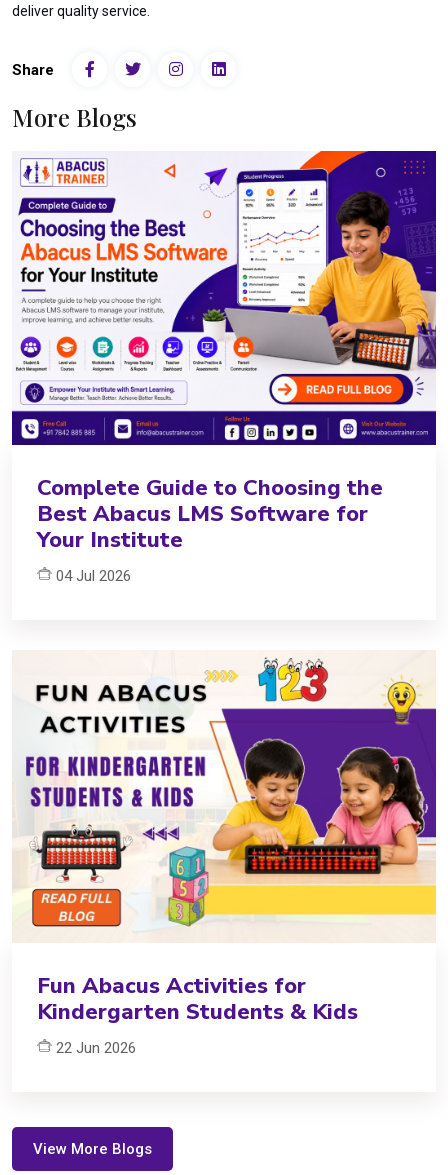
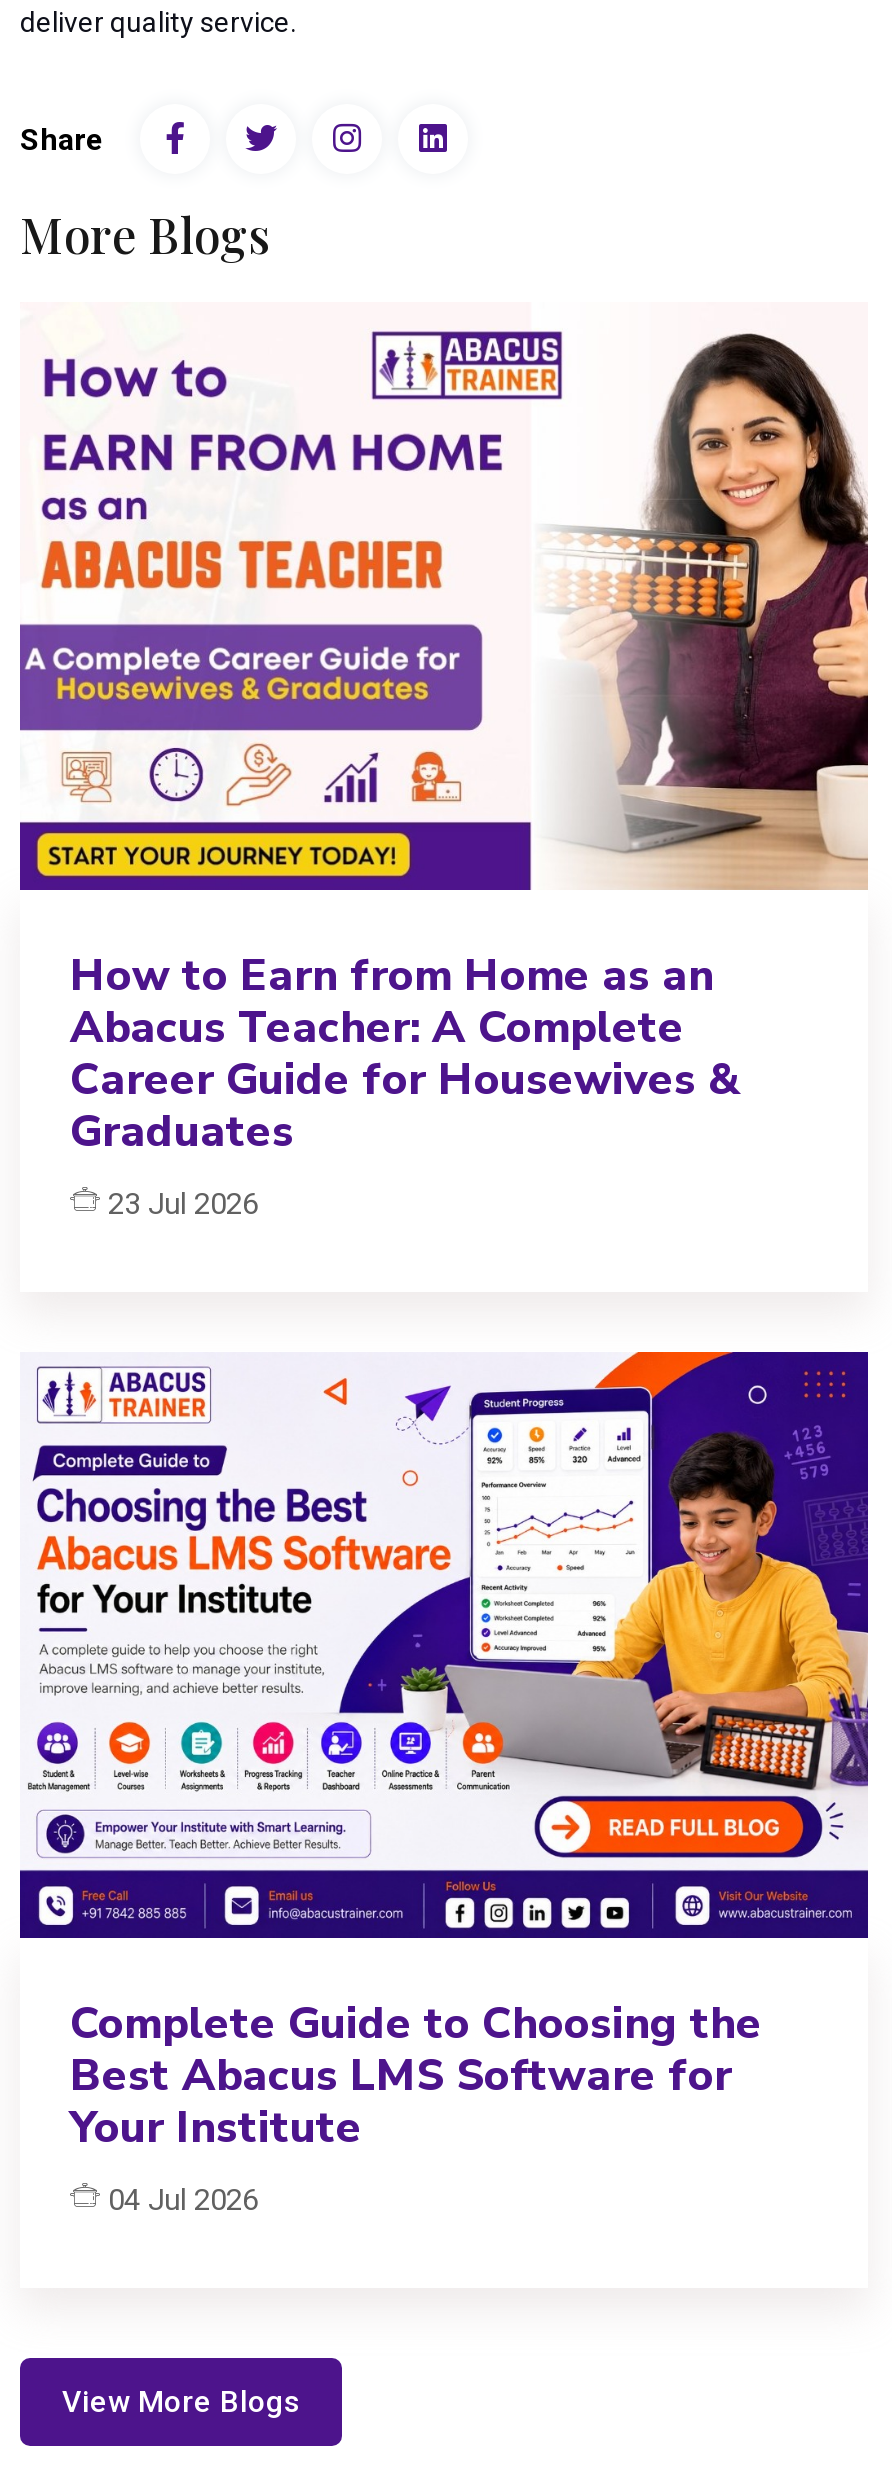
none -> [18,330,870,1222] [image] | How to Earn from Home as an | Abacus Teacher: A Complete | Career Guide for Housewives & | Graduates | 23 Jul 2026
moved [16,152,437,409] -> [28,1352,870,1866]: [image]
moved [37,411,383,585] -> [70,1870,762,2219]: [image] | Complete Guide to Choosing the | Best Abacus LMS Software for | Your Institute | 04 Jul 2026
[13,655,437,1057] [image] | Fun Abacus Activities for | Kindergarten Students & Kids | 22 Jun 2026 -> none

